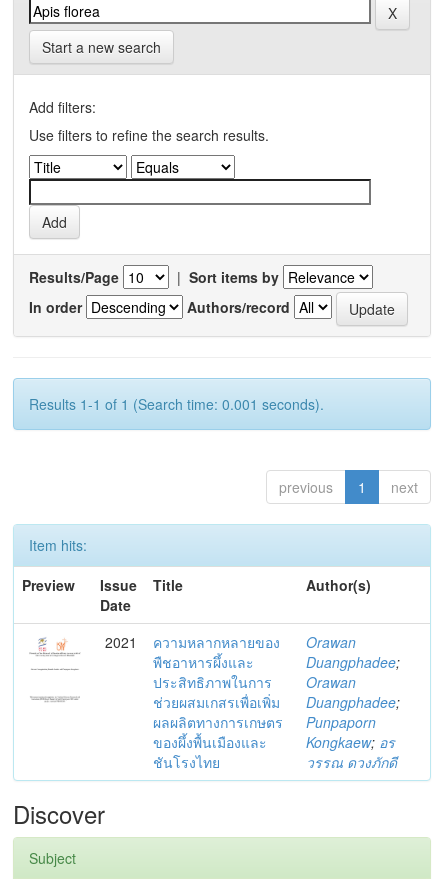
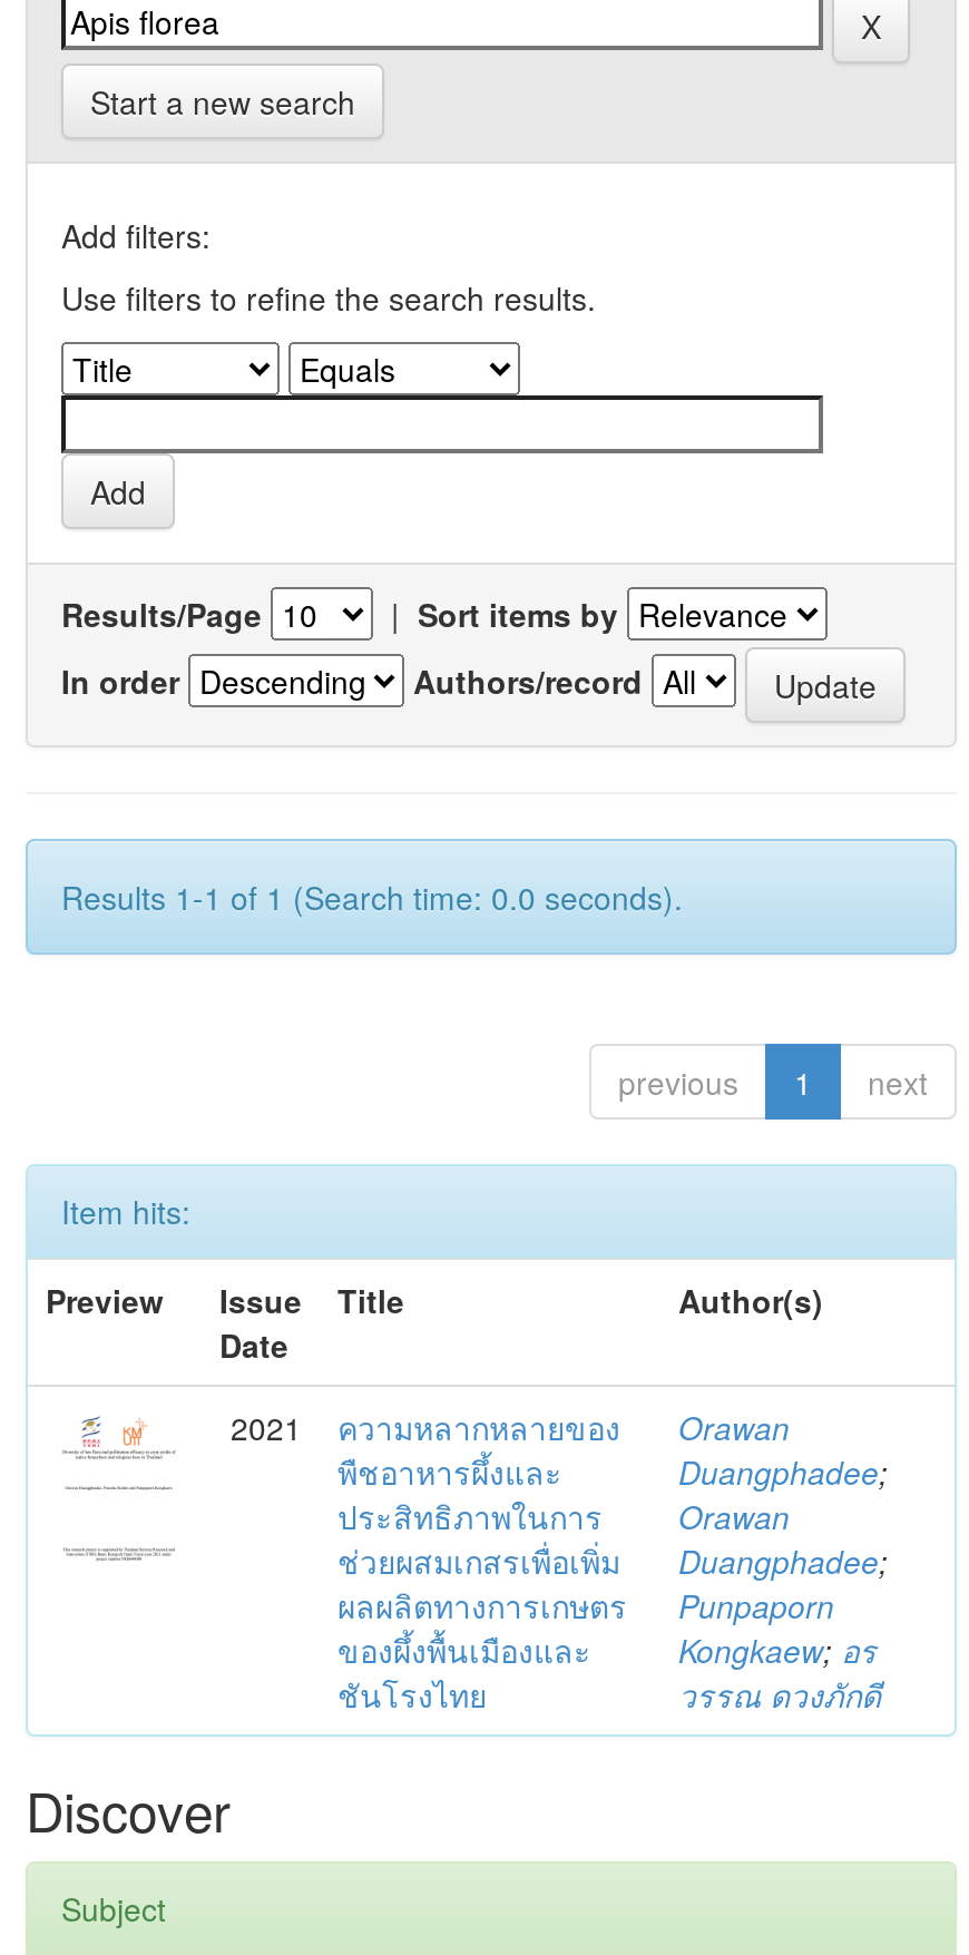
[29,394,324,414] Results 1-1 of 1 (Search time: 0.001 seconds). -> [61,874,683,919] Results 1-1 of 1 (Search time: 0.0 seconds).

